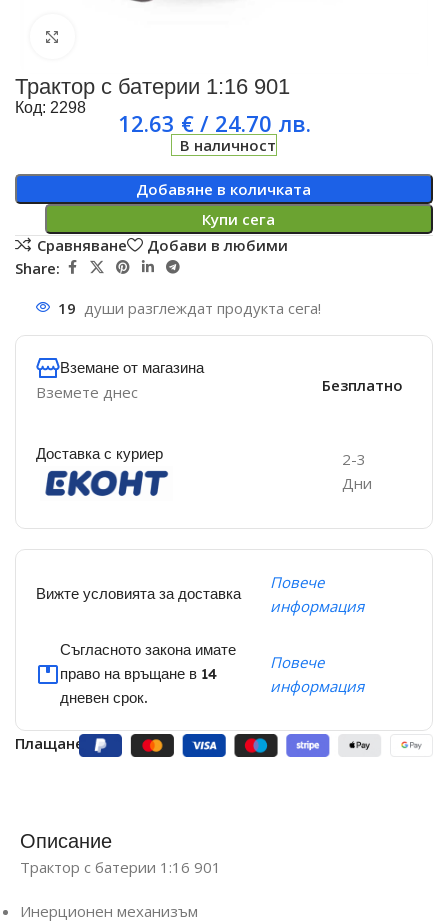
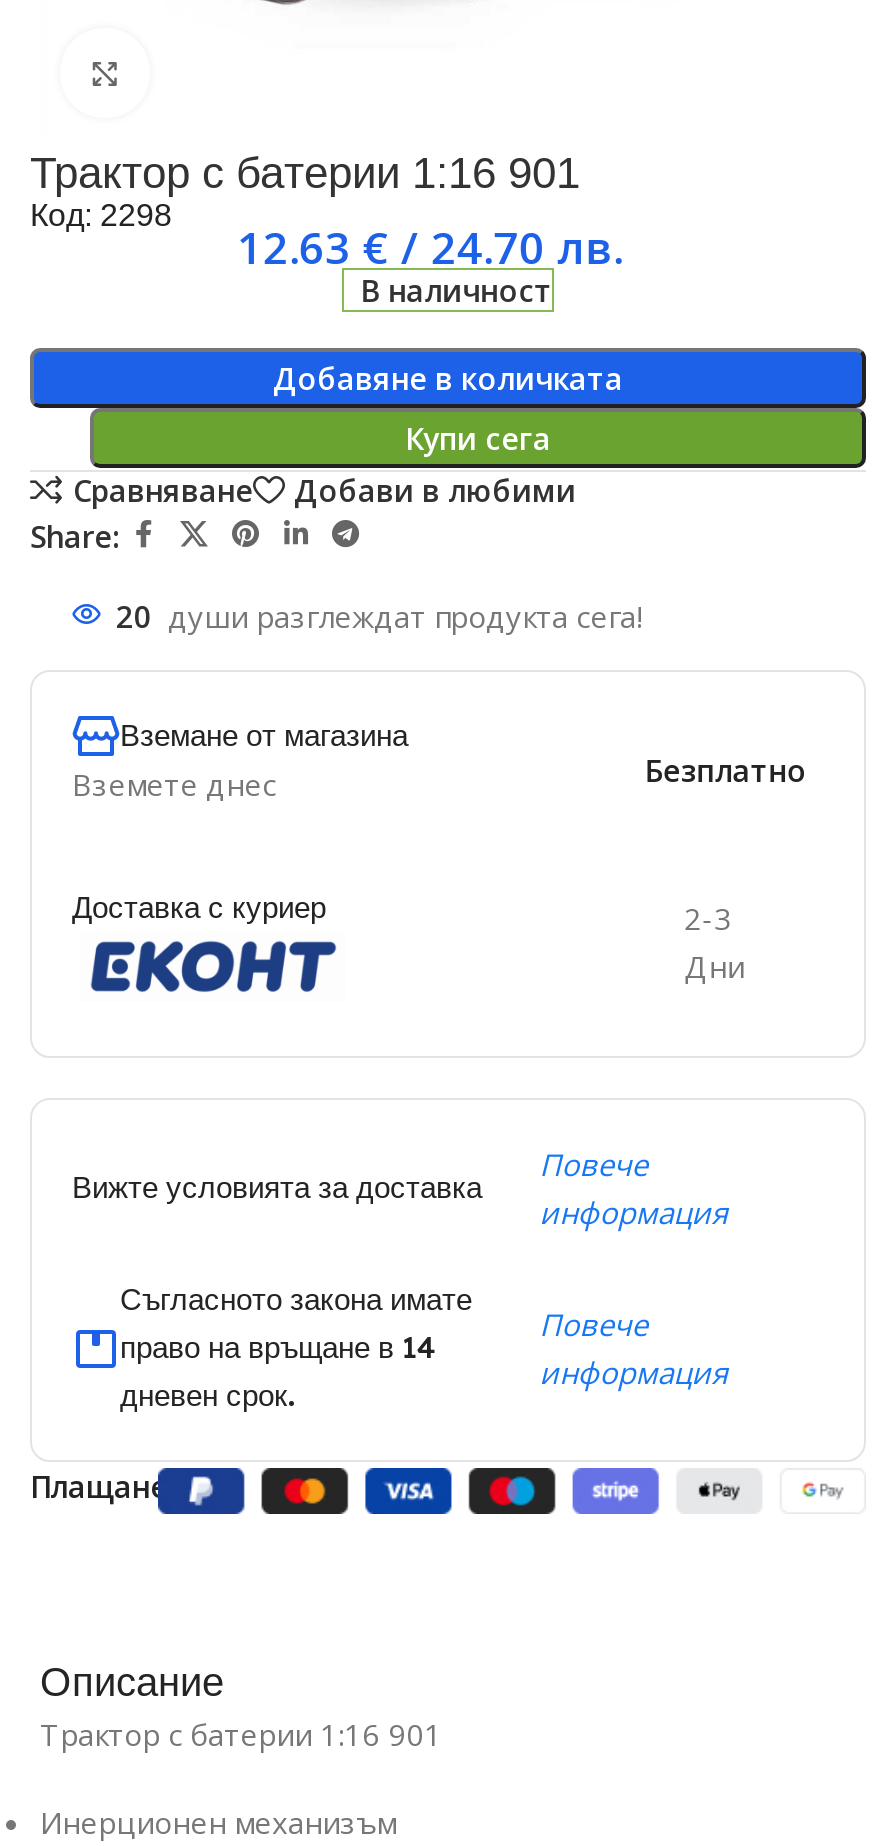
[58,298,321,318] 19 души разглеждат продукта сега! -> [116,597,642,637] 20 души разглеждат продукта сега!

